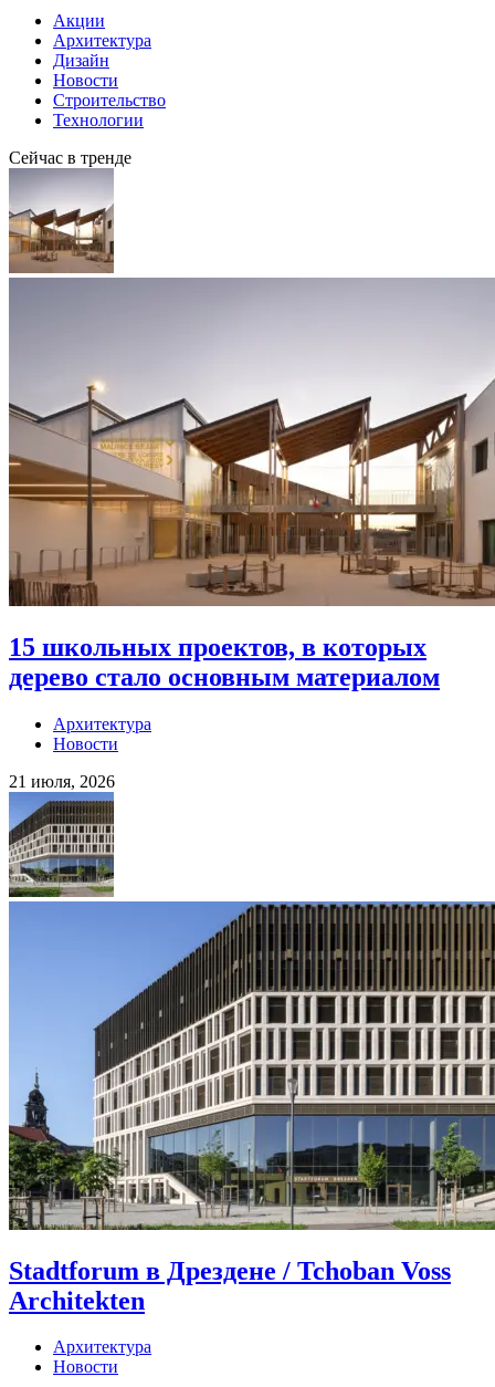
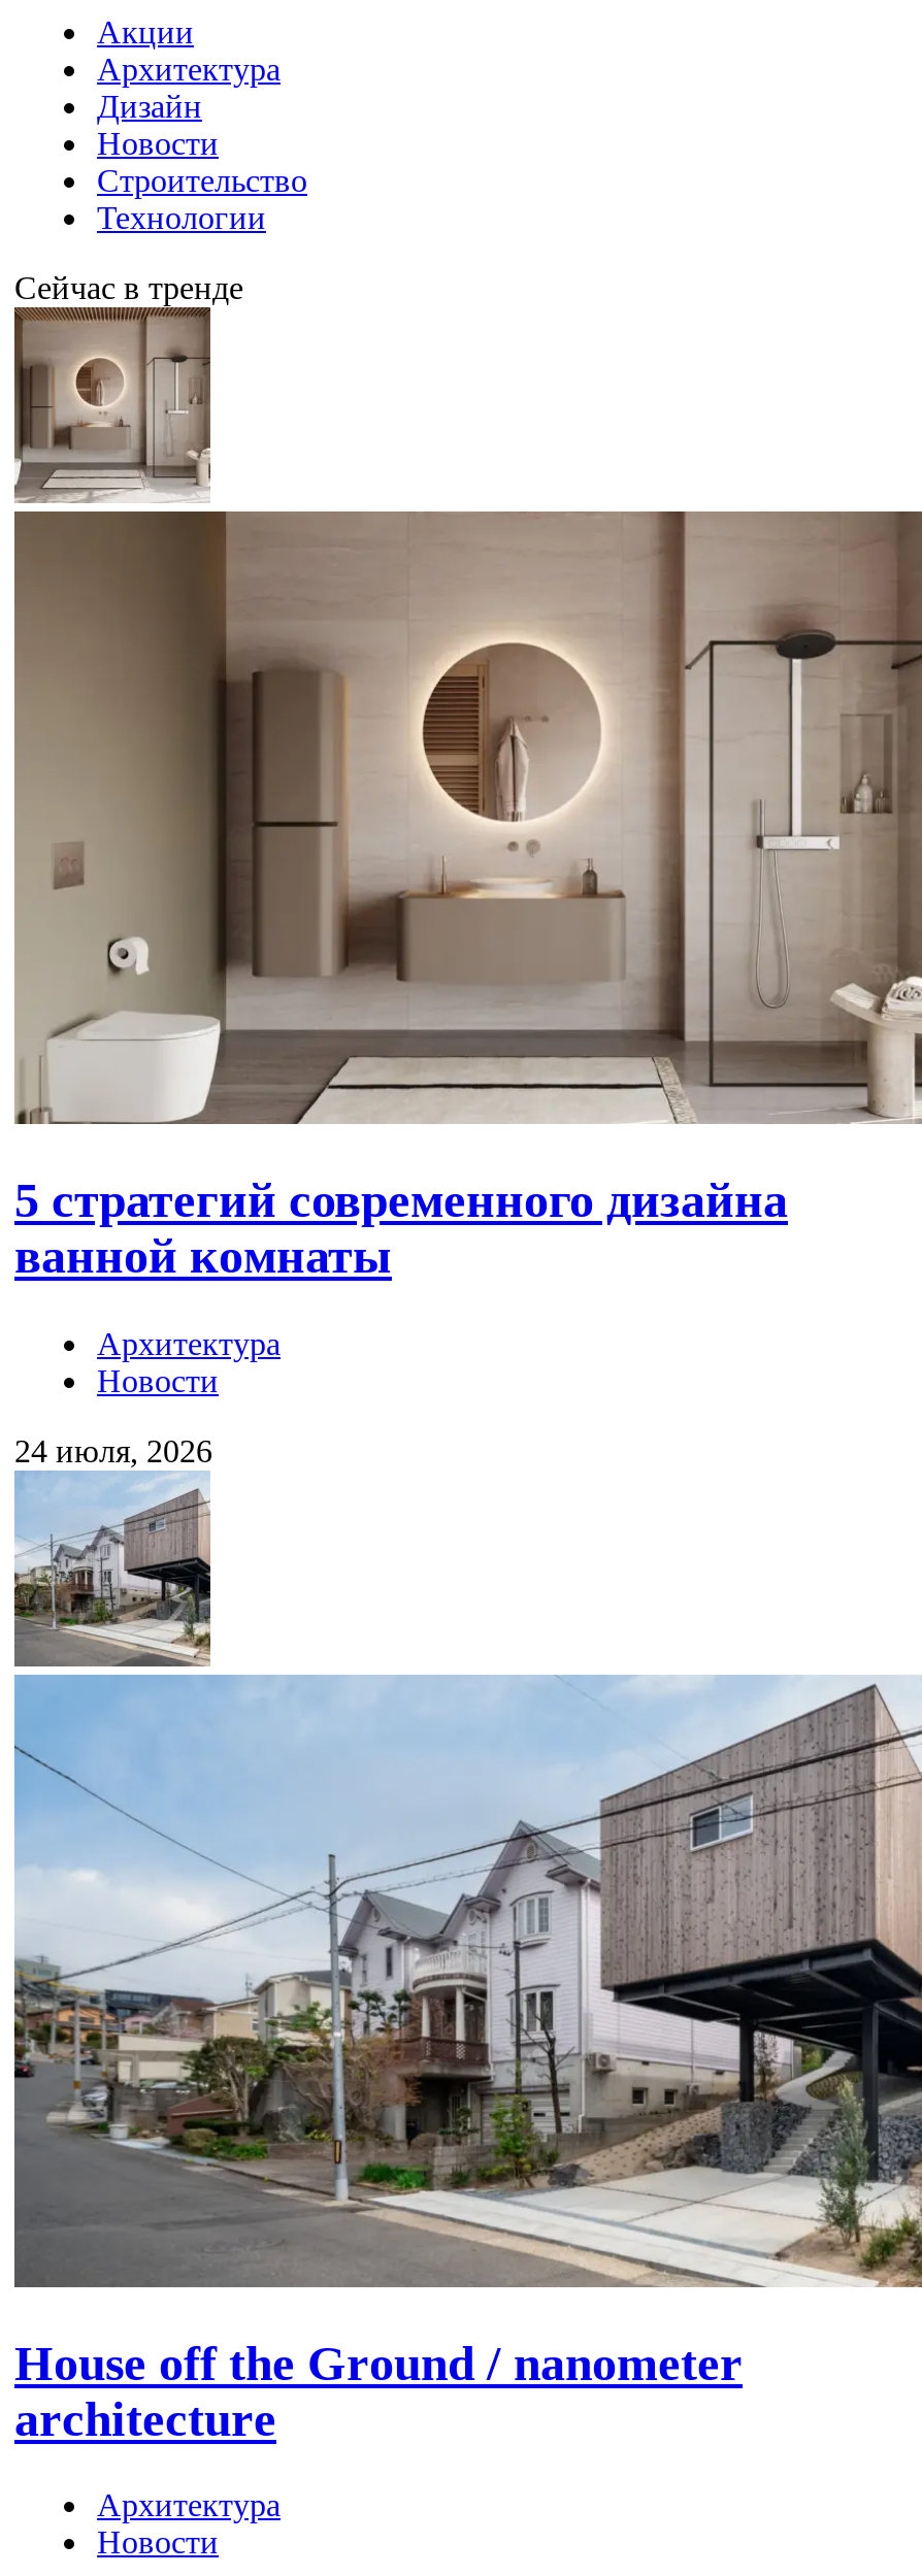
[9,169,492,691] [image] | 15 школьных проектов, в которых | дерево стало основным материалом -> [12,309,916,1282] [image] | 5 стратегий современного дизайна | ванной комнаты
[9,772,115,790] 21 июля, 2026 -> [14,1433,212,1468] 24 июля, 2026
[8,799,492,1315] [image] | Stadtforum в Дрездене / Tchoban Voss | Architekten -> [12,1483,916,2445] [image] | House off the Ground / nanometer | architecture

